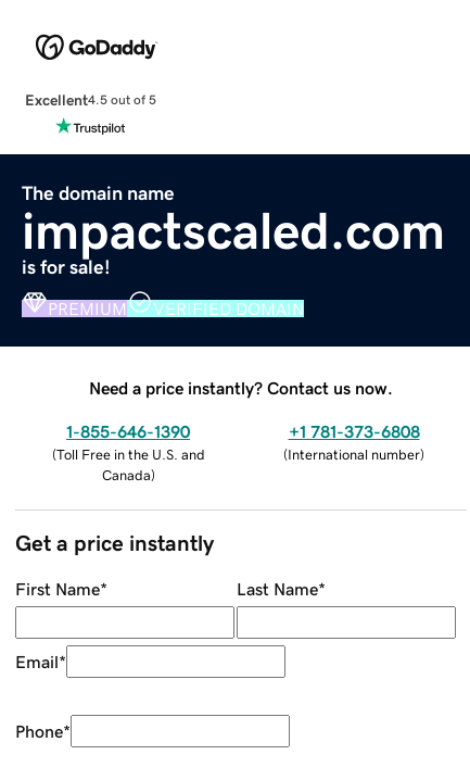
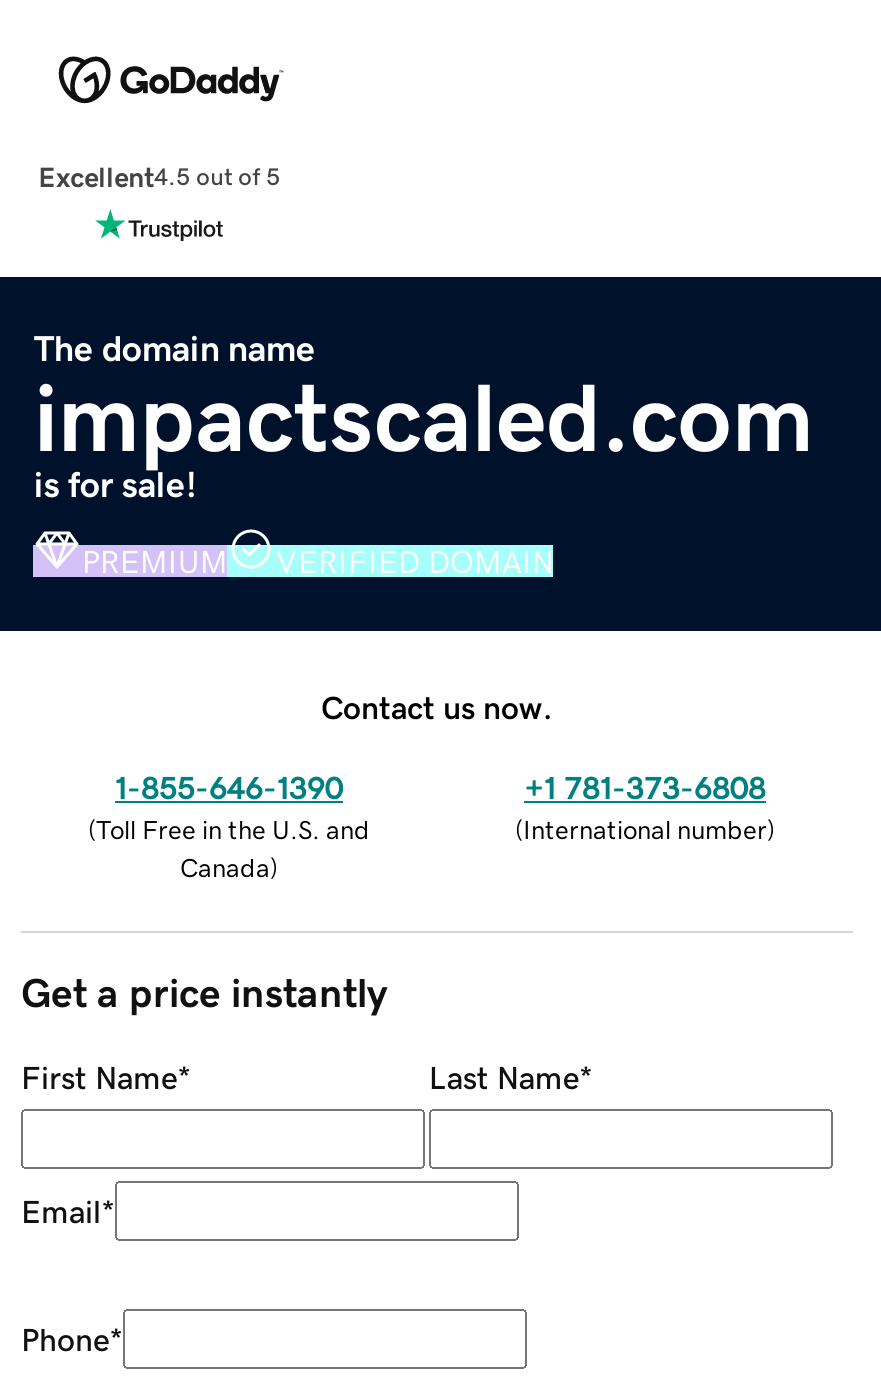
[89,379,393,396] Need a price instantly? Contact us now. -> [321,690,553,722] Contact us now.

